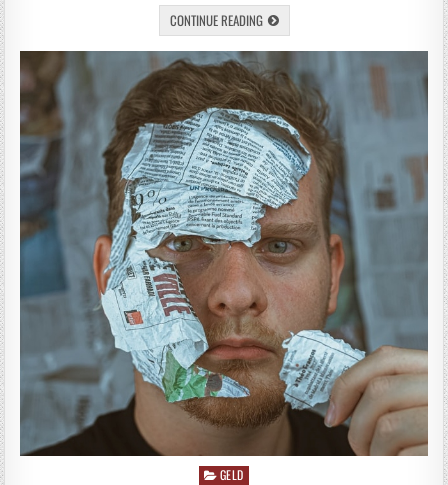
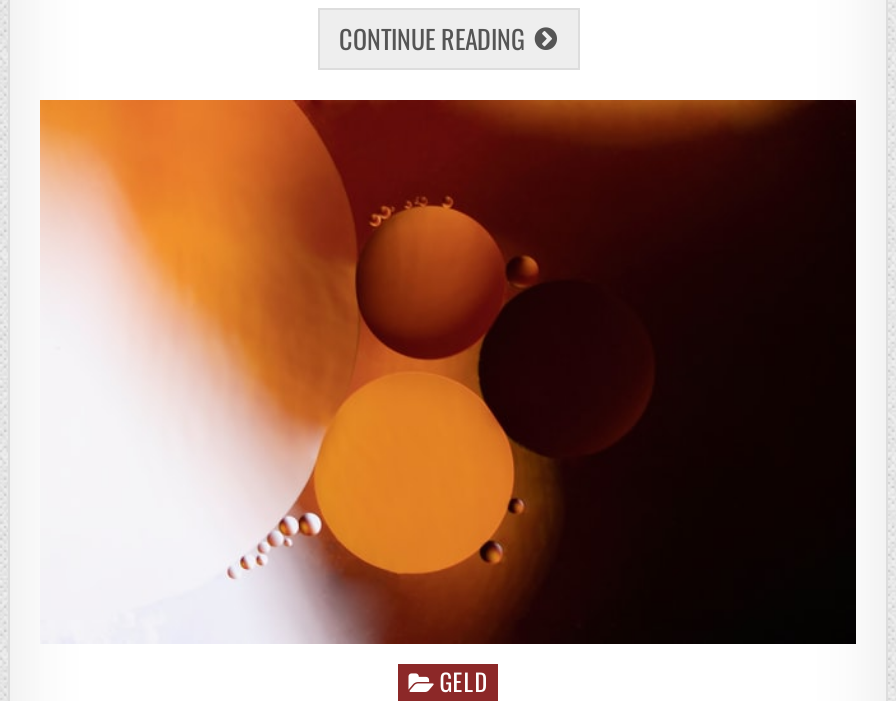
[19,50,429,457] [image] -> [38,98,858,644] [image]

